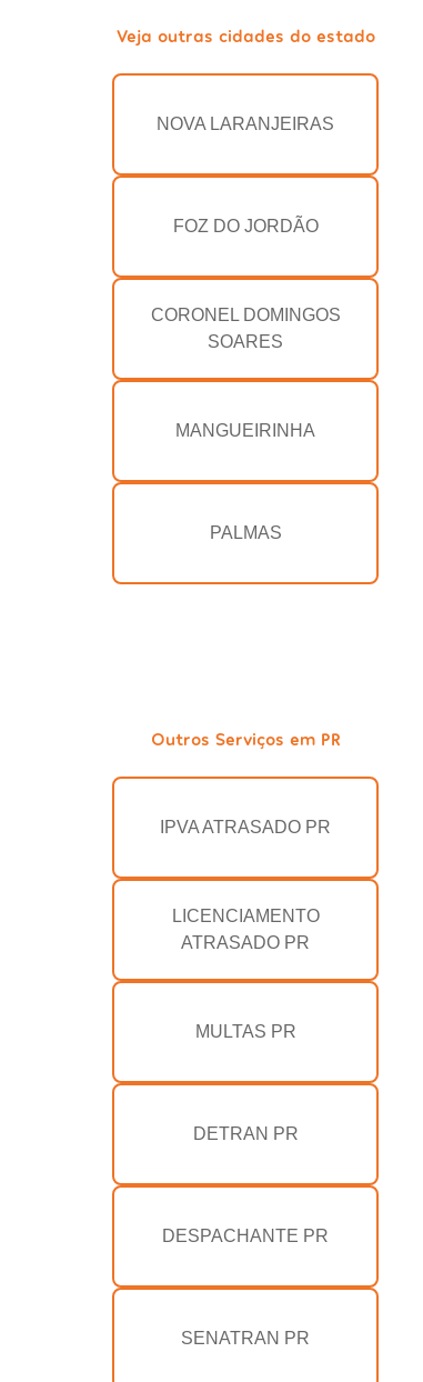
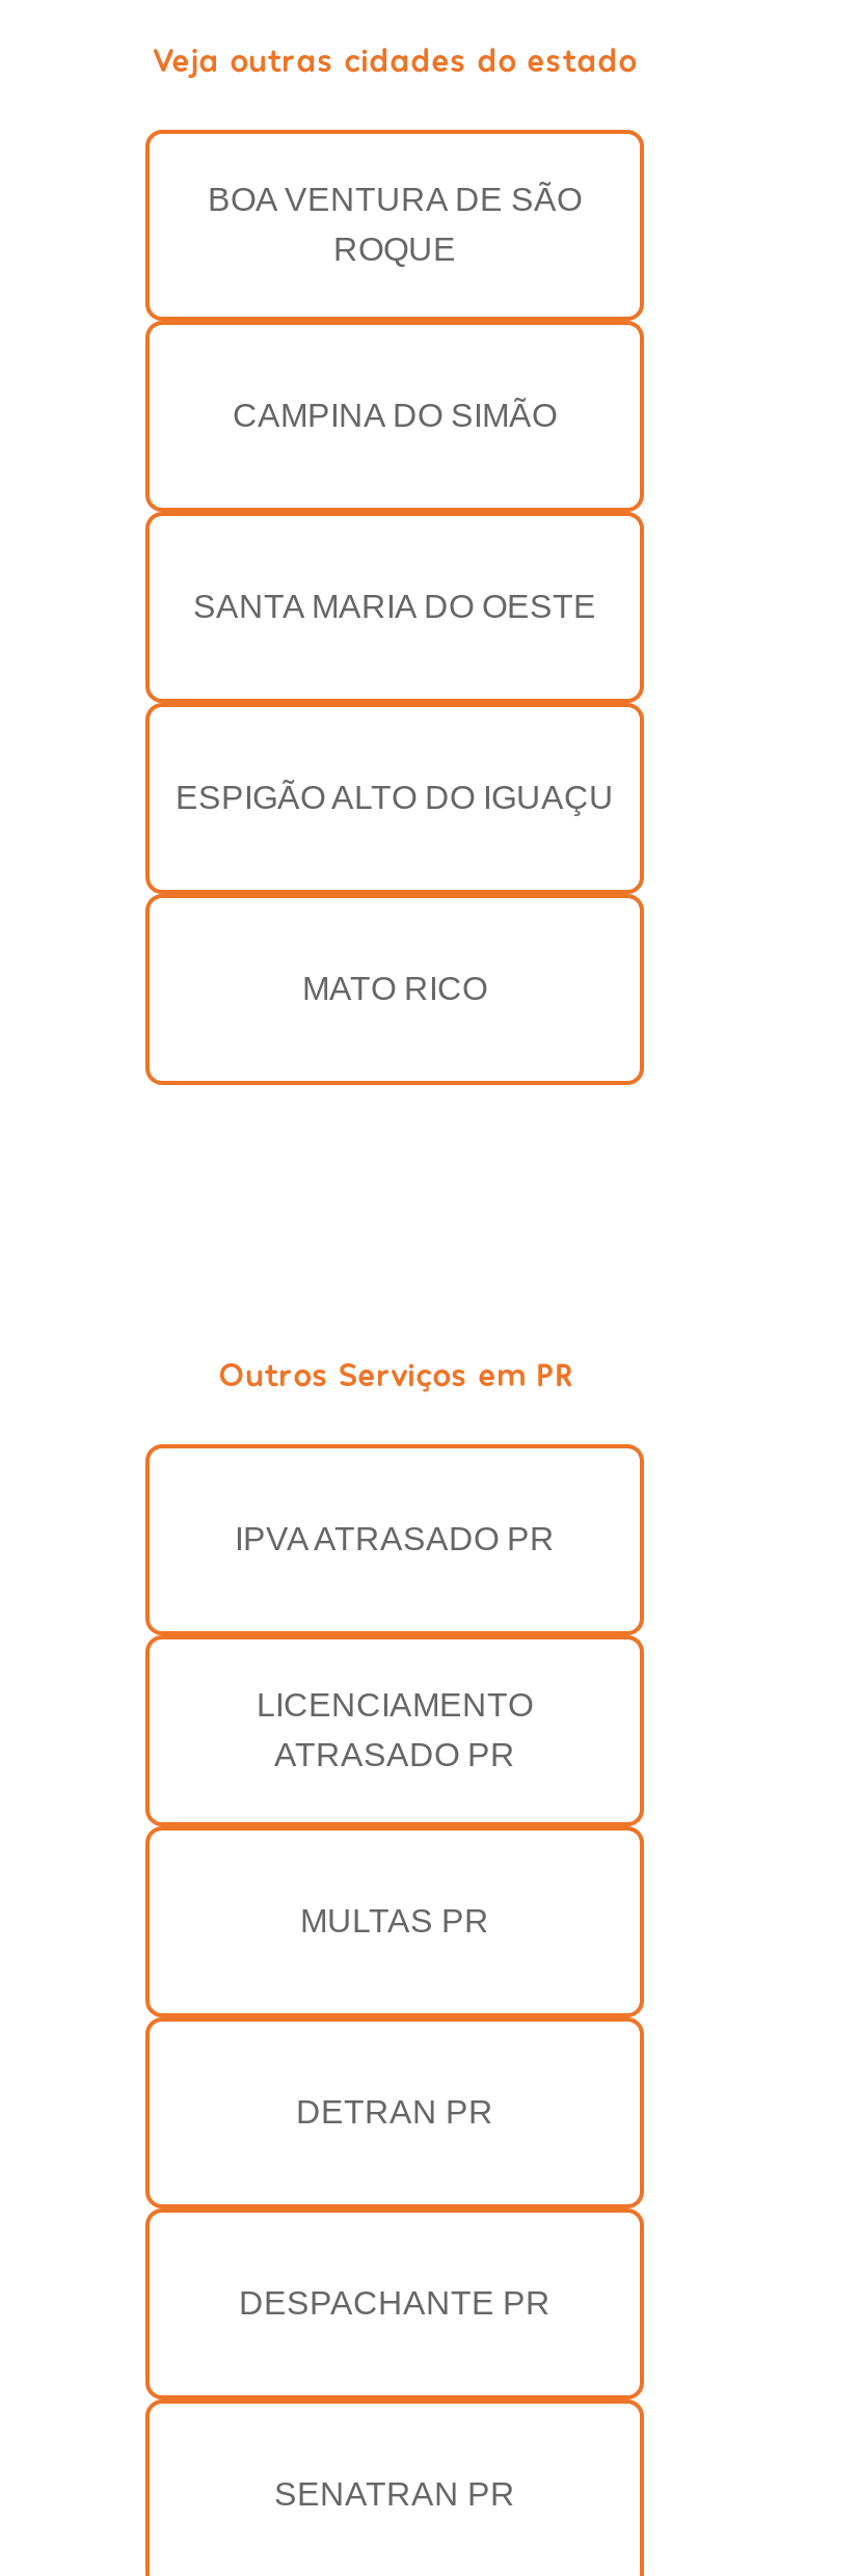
[157,115,334,134] NOVA LARANJEIRAS -> [208,182,582,267] BOA VENTURA DE SÃO | ROQUE
[173,217,318,236] FOZ DO JORDÃO -> [233,398,557,433] CAMPINA DO SIMÃO
[150,306,340,351] CORONEL DOMINGOS | SOARES -> [193,589,596,624] SANTA MARIA DO OESTE
[175,421,315,440] MANGUEIRINHA -> [176,780,614,815] ESPIGÃO ALTO DO IGUAÇU
[209,523,281,542] PALMAS -> [302,971,487,1007] MATO RICO

